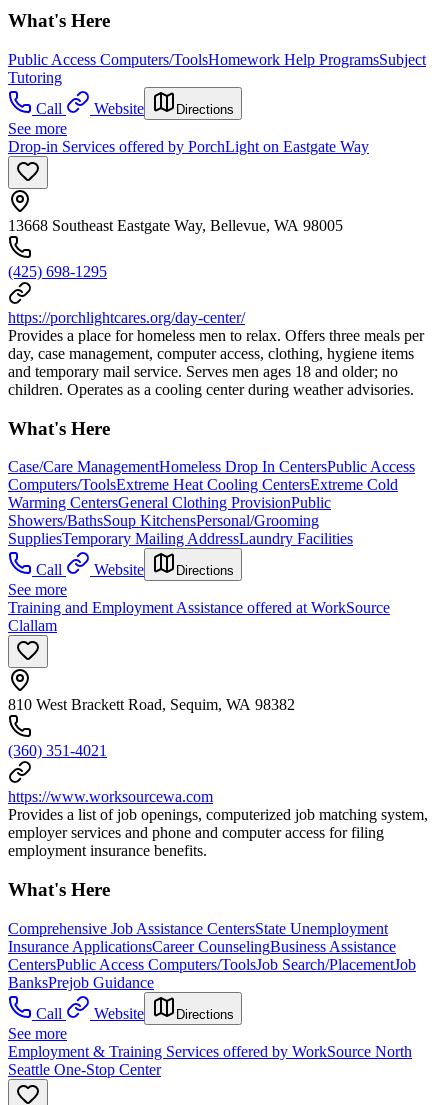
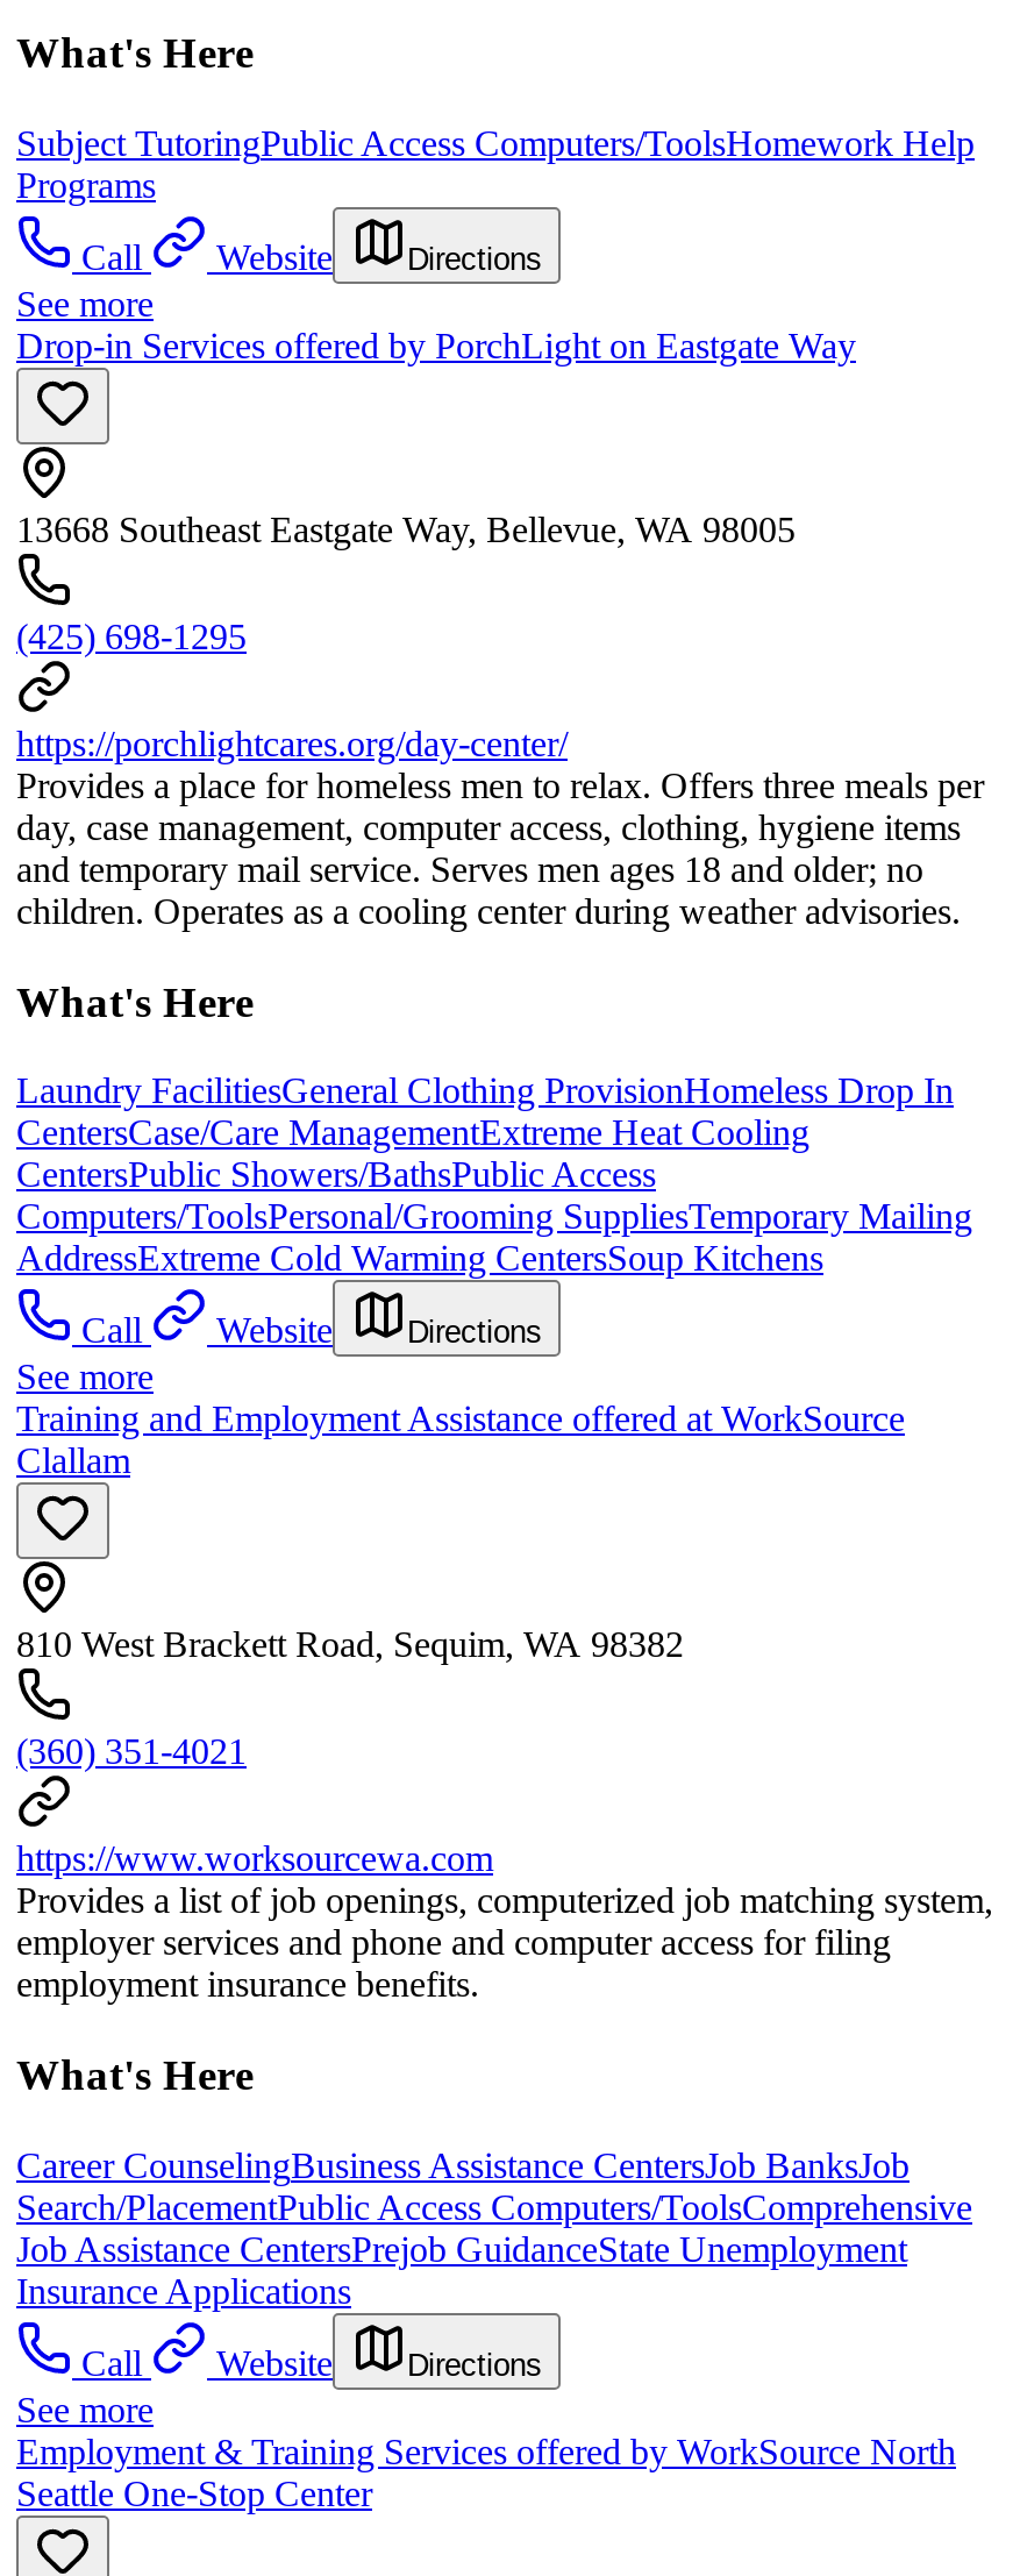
[8,51,426,86] Public Access Computers/ToolsHomework Help ProgramsSubject | Tutoring -> [16,123,975,205] Subject TutoringPublic Access Computers/ToolsHomework Help | Programs
[8,458,415,547] Case/Care ManagementHomeless Drop In CentersPublic Access | Computers/ToolsExtreme Heat Cooling CentersExtreme Cold | Warming CentersGeneral Clothing ProvisionPublic | Showers/BathsSoup KitchensPersonal/Grooming | SuppliesTemporary Mailing AddressLaundry Facilities -> [16,1071,972,1278] Laundry FacilitiesGeneral Clothing ProvisionHomeless Drop In | CentersCase/Care ManagementExtreme Heat Cooling | CentersPublic Showers/BathsPublic Access | Computers/ToolsPersonal/Grooming SuppliesTemporary Mailing | AddressExtreme Cold Warming CentersSoup Kitchens
[8,920,416,991] Comprehensive Job Assistance CentersState Unemployment | Insurance ApplicationsCareer CounselingBusiness Assistance | CentersPublic Access Computers/ToolsJob Search/PlacementJob | BanksPrejob Guidance -> [16,2145,972,2310] Career CounselingBusiness Assistance CentersJob BanksJob | Search/PlacementPublic Access Computers/ToolsComprehensive | Job Assistance CentersPrejob GuidanceState Unemployment | Insurance Applications

